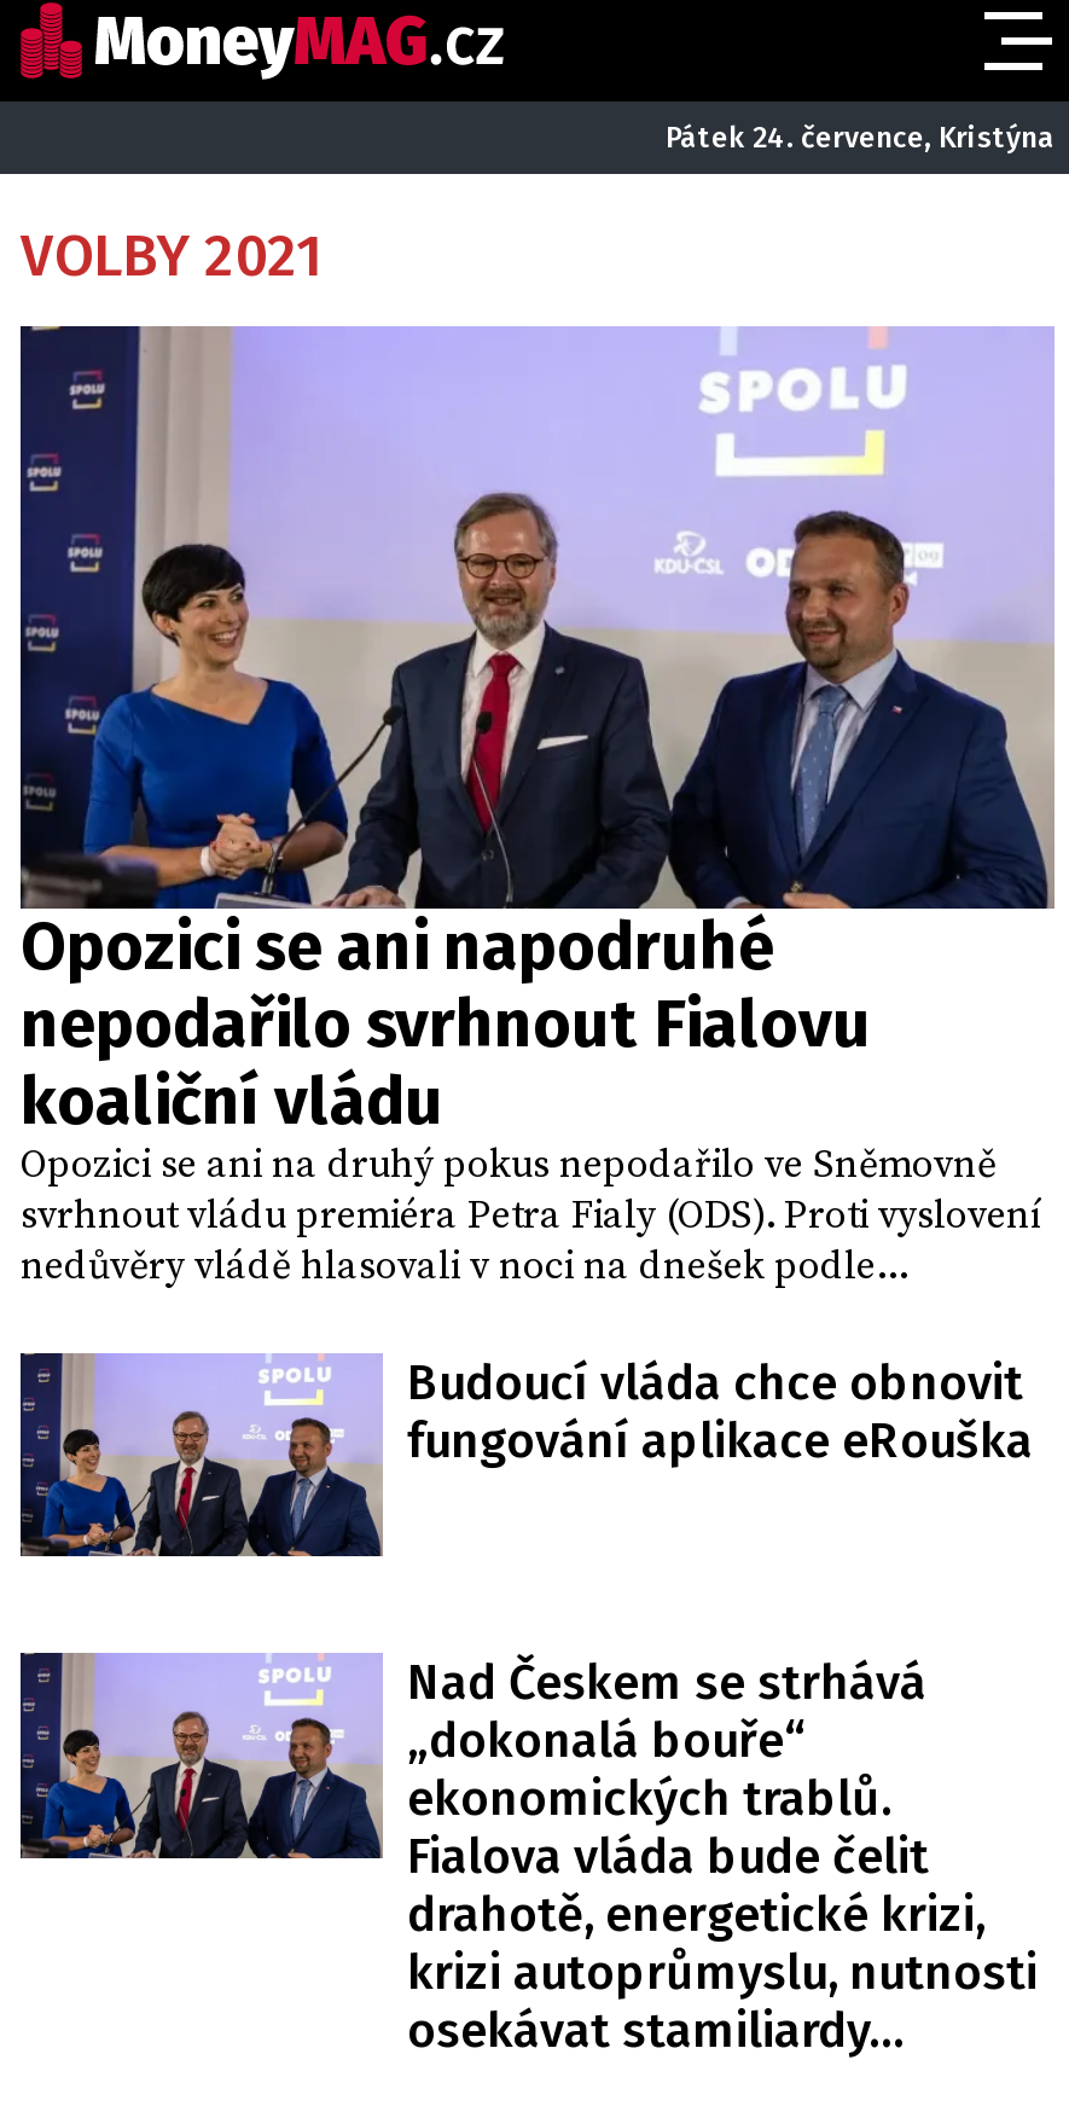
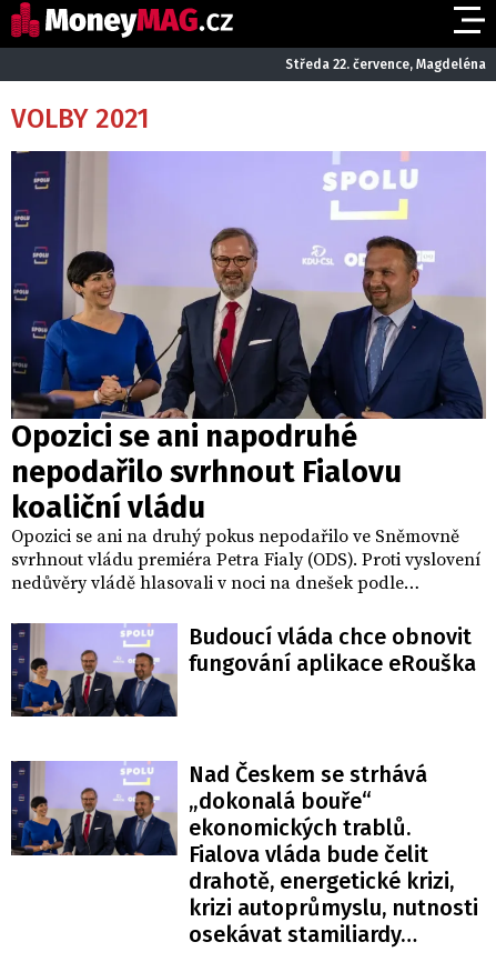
[666,120,1055,153] Pátek 24. července, Kristýna -> [285,56,486,72] Středa 22. července, Magdeléna

